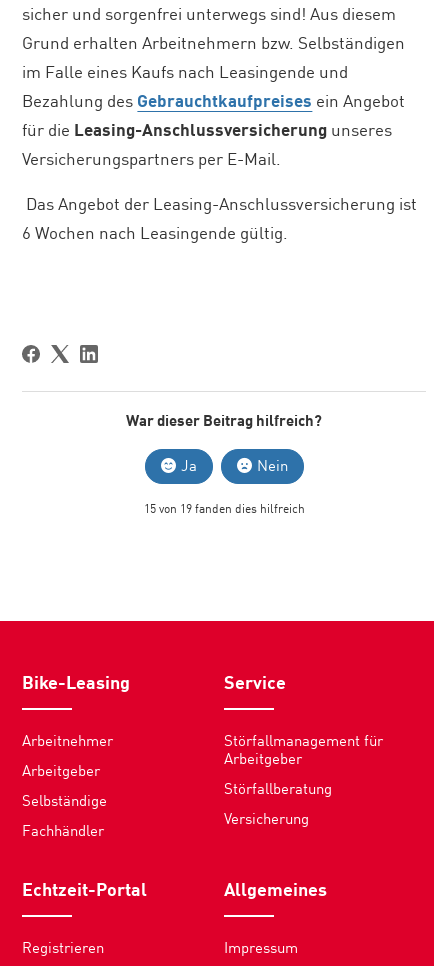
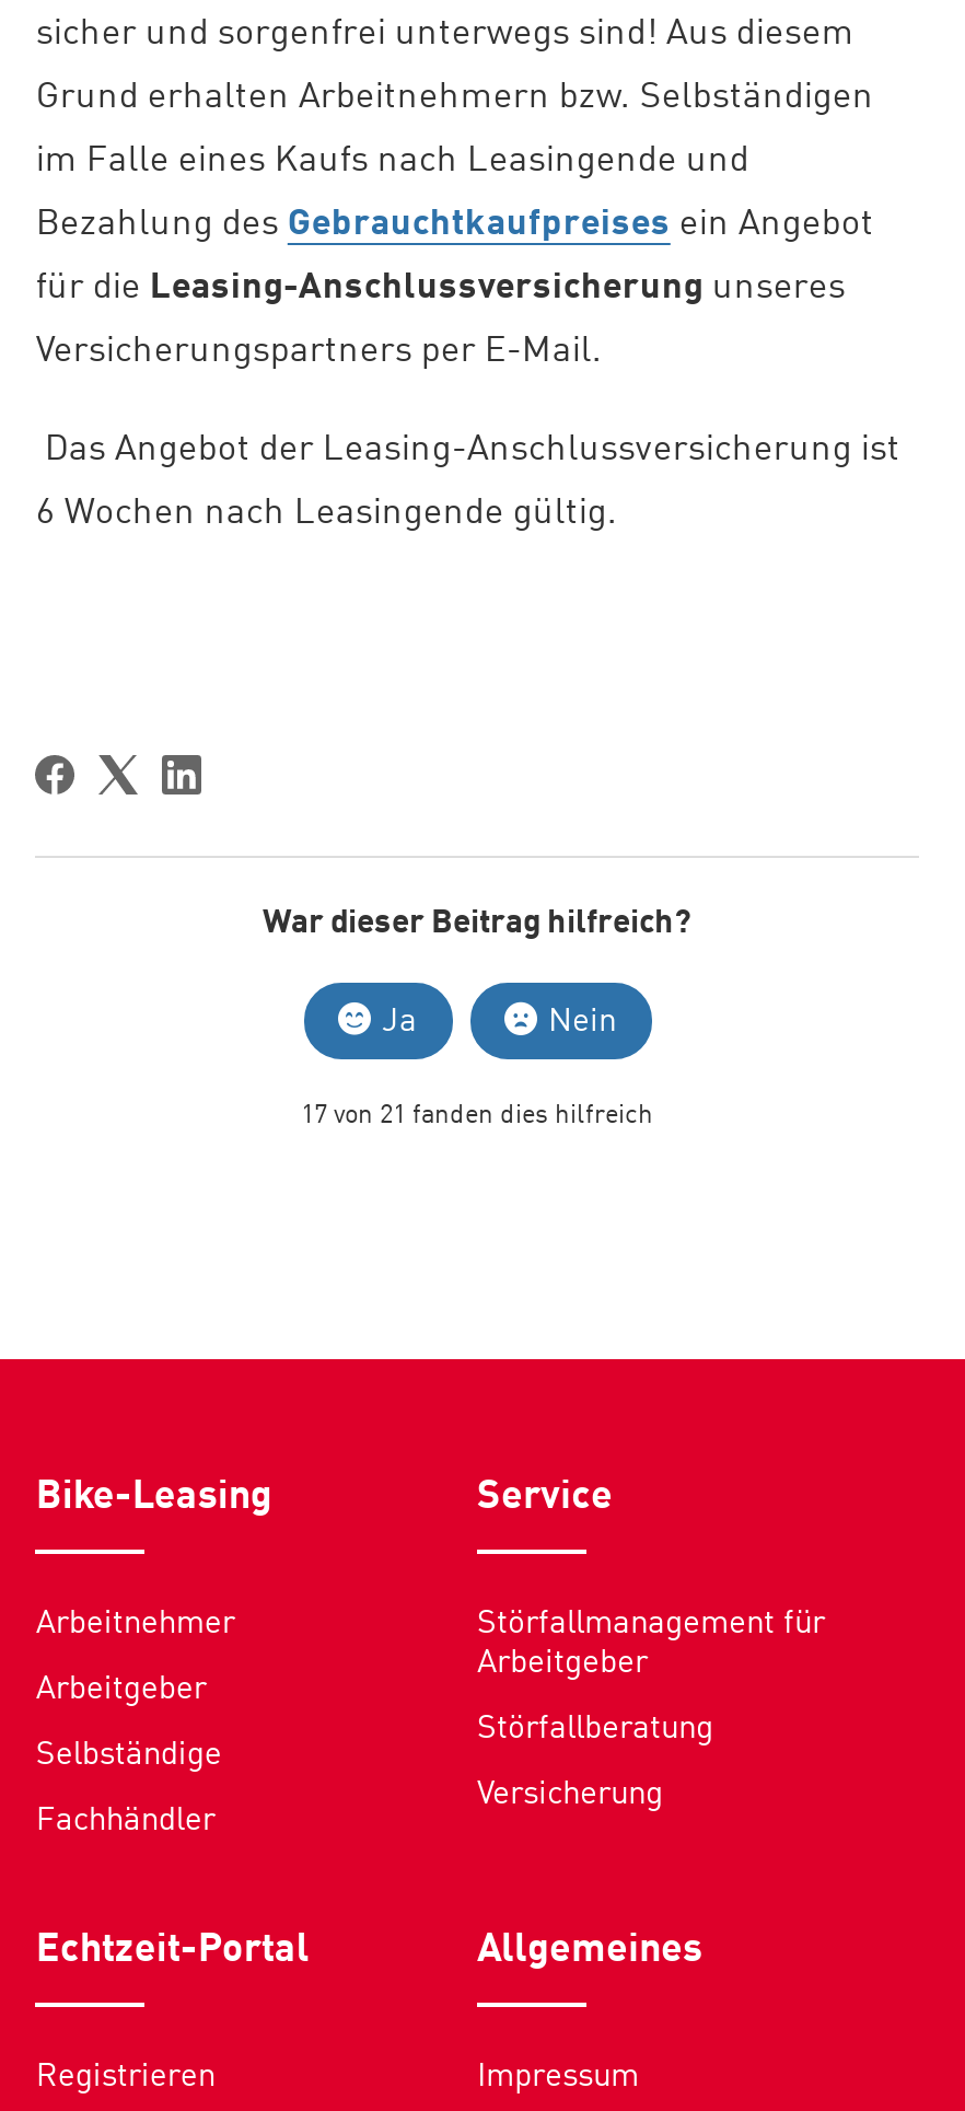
[143,504,304,516] 15 von 19 fanden dies hilfreich -> [301,1102,653,1129] 17 von 21 fanden dies hilfreich

